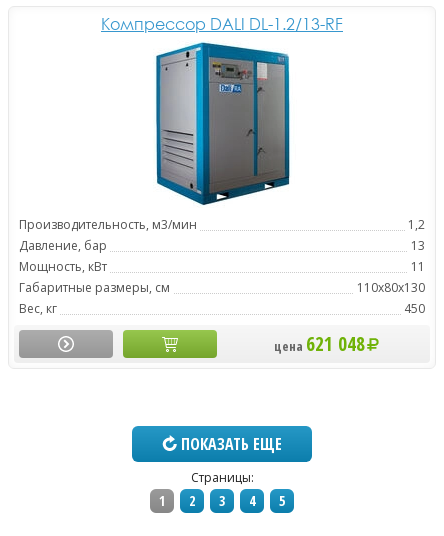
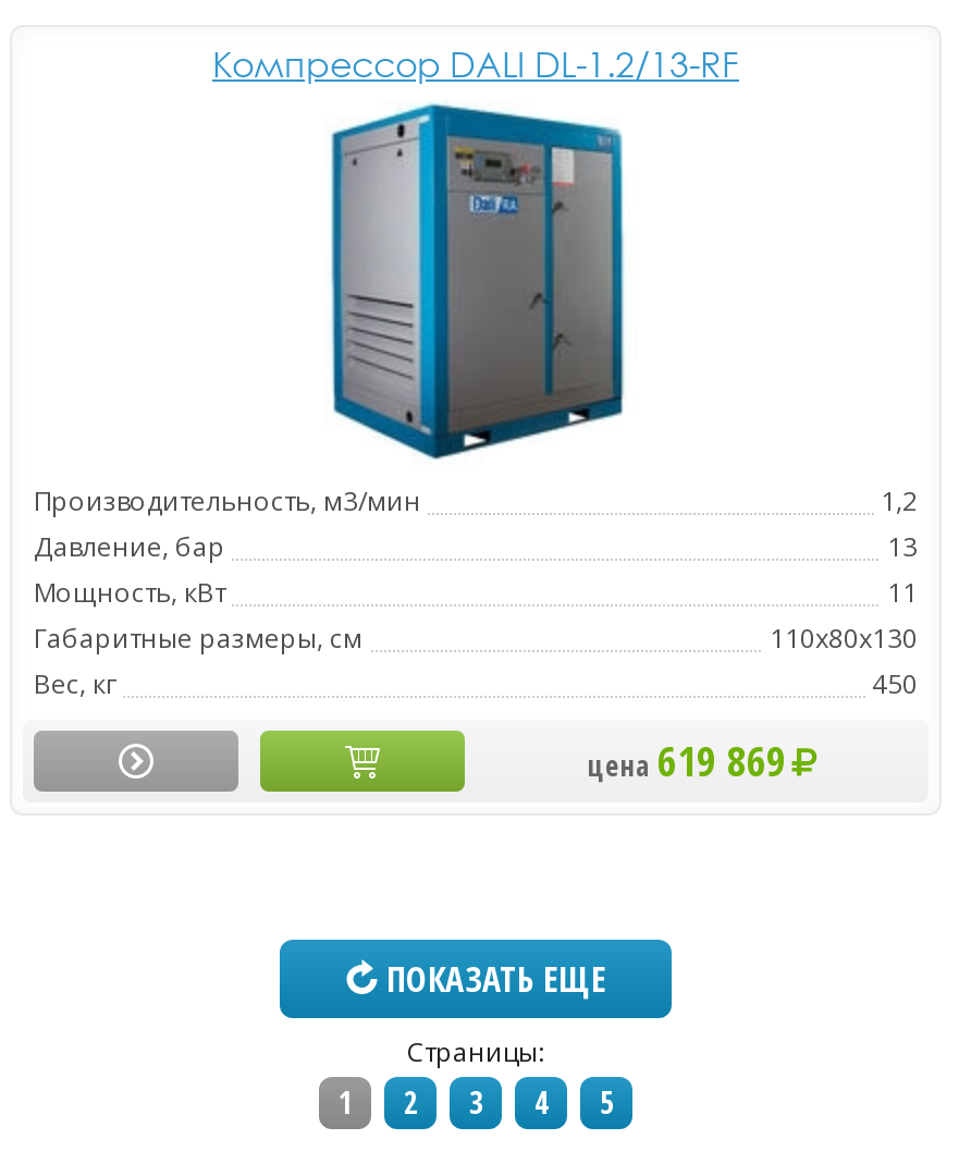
[273,331,364,357] цена 621 048 -> [588,733,786,789] цена 619 869

